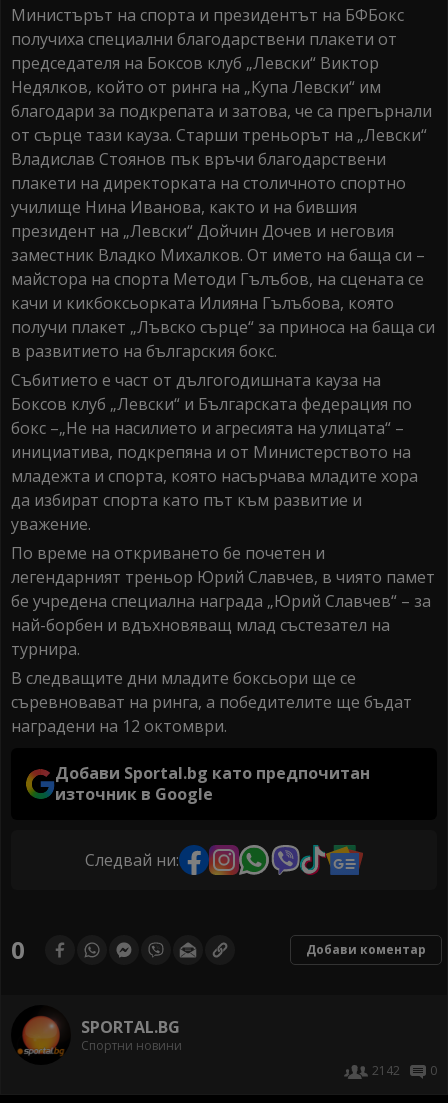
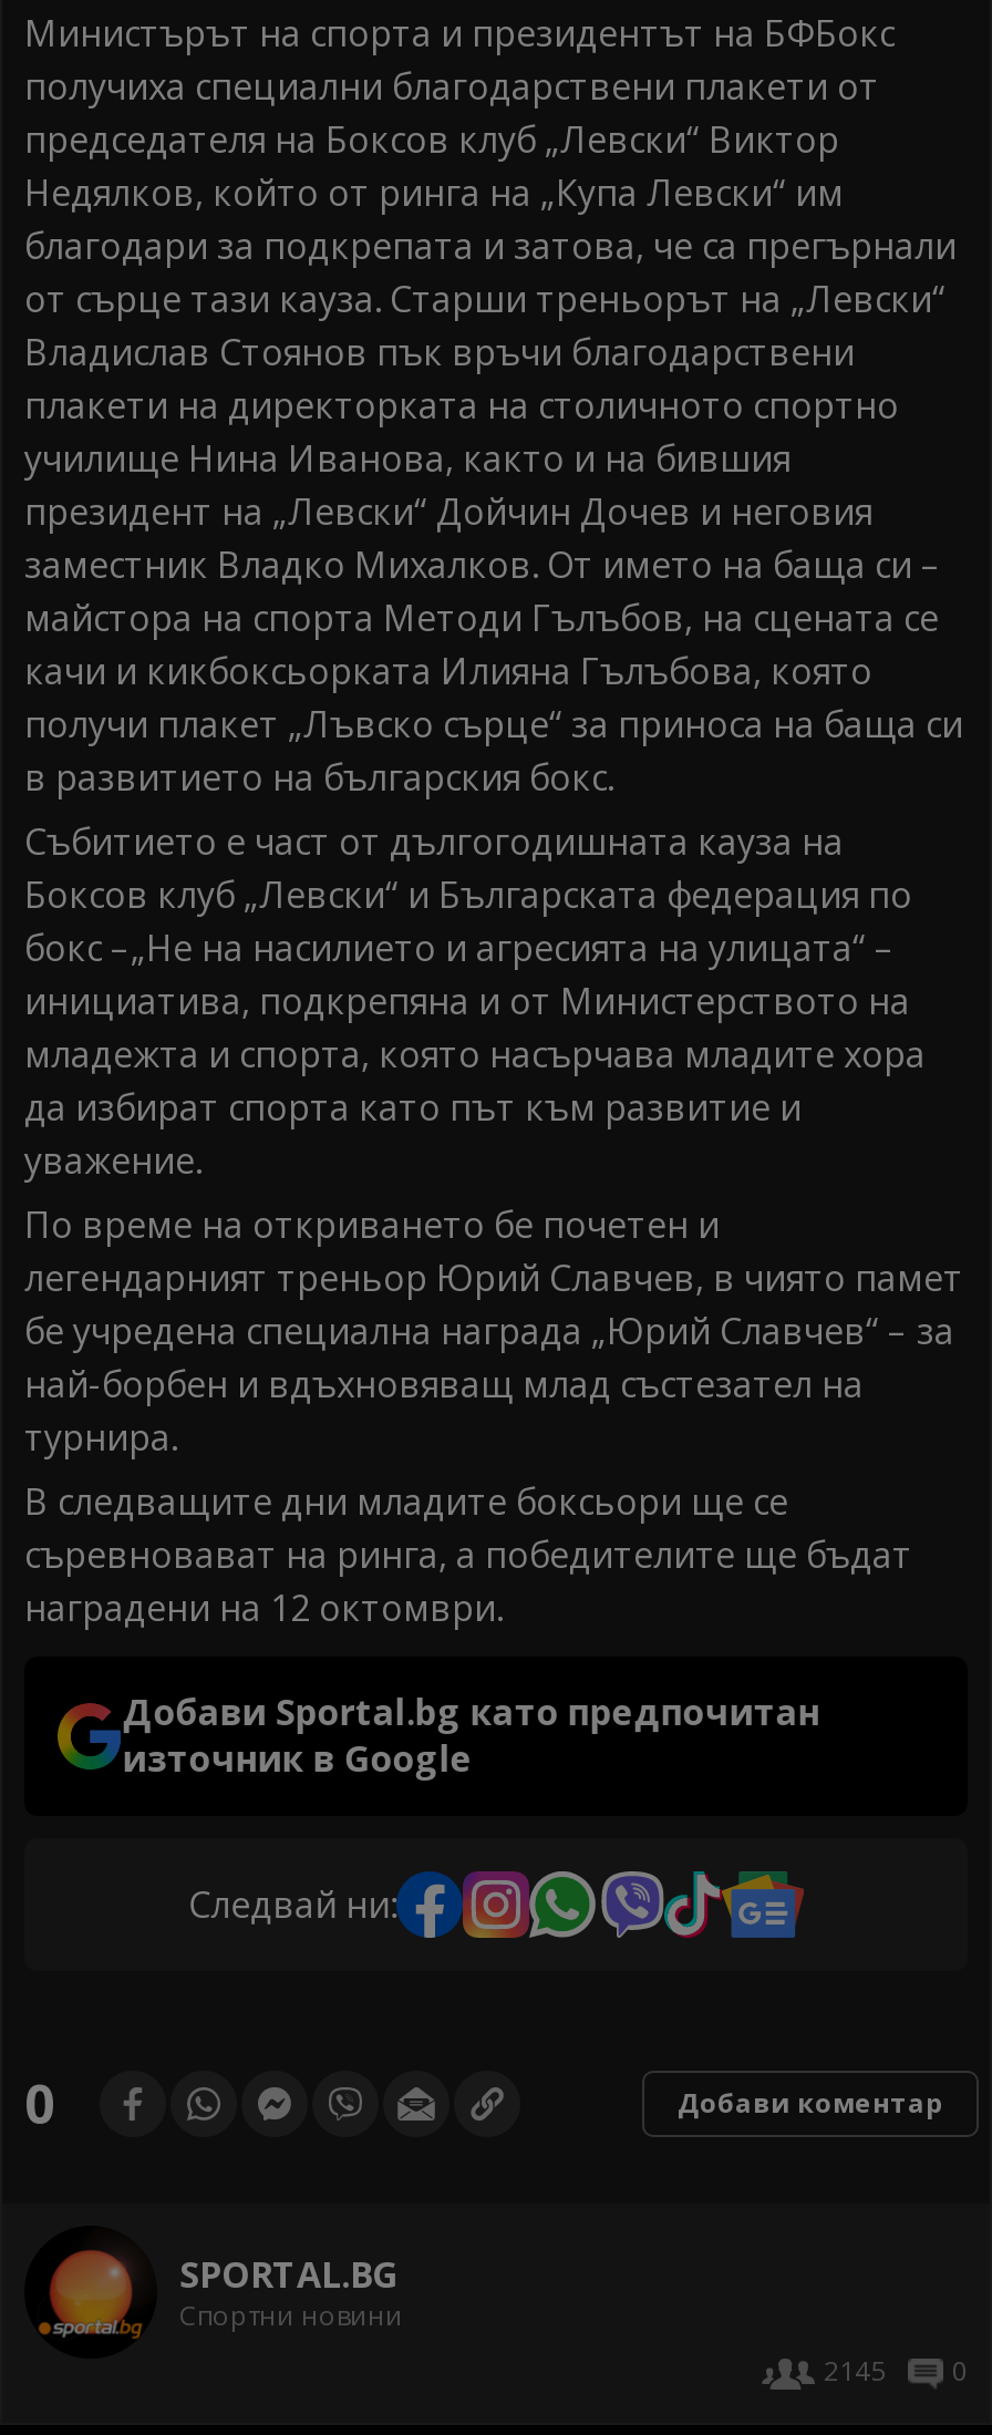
[372,1062,437,1079] 2142 0 -> [824,2352,968,2390] 2145 0

